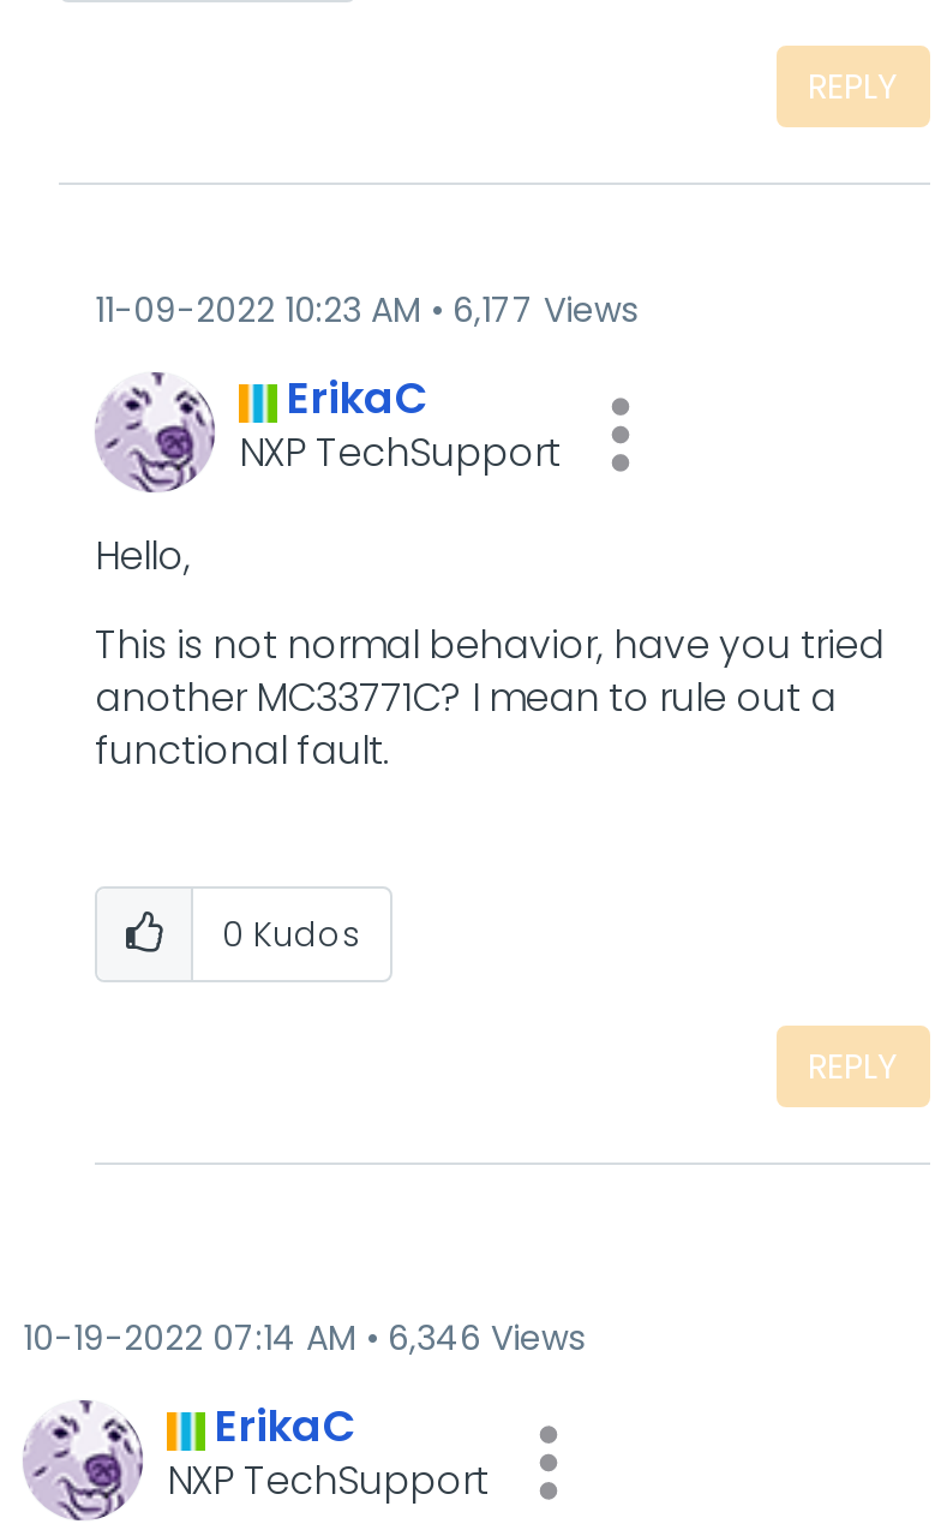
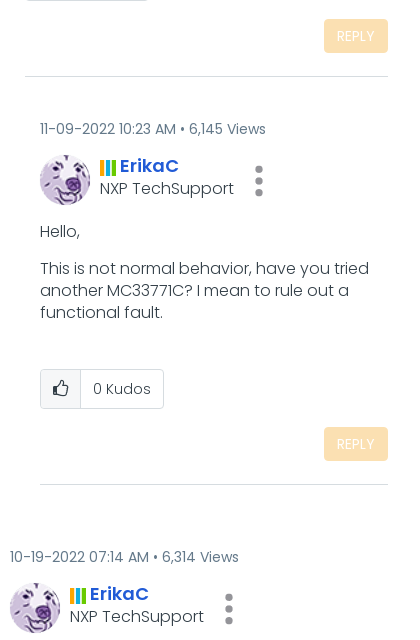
[95,287,637,335] 11-09-2022 10:23 AM 6,177 Views -> [40,119,266,139] 11-09-2022 10:23 AM 6,145 Views
[23,1315,585,1363] 10-19-2022 07:14 AM 6,346 Views -> [10,547,239,567] 10-19-2022 07:14 AM 6,314 Views

